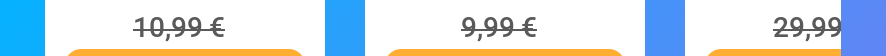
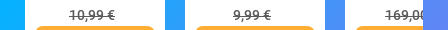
[773,11,865,43] 29,99 € -> [385,7,439,23] 169,00 €

